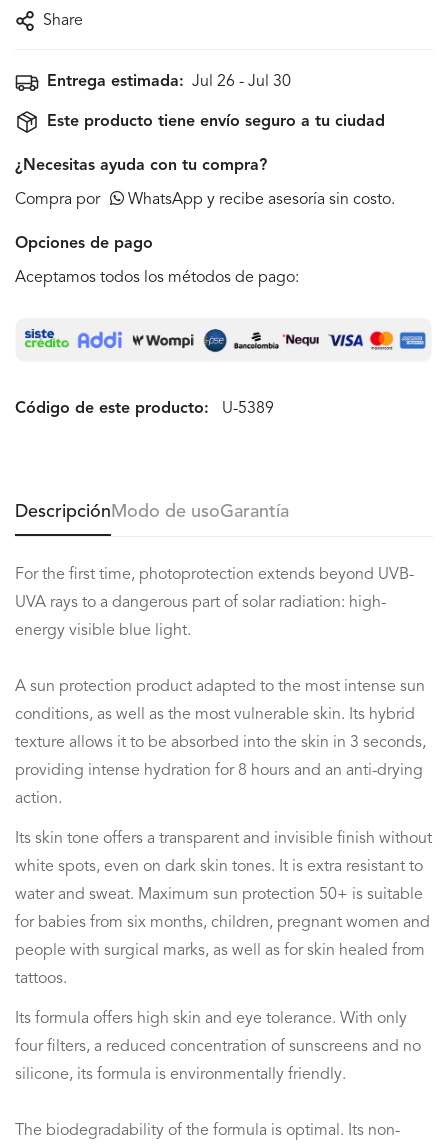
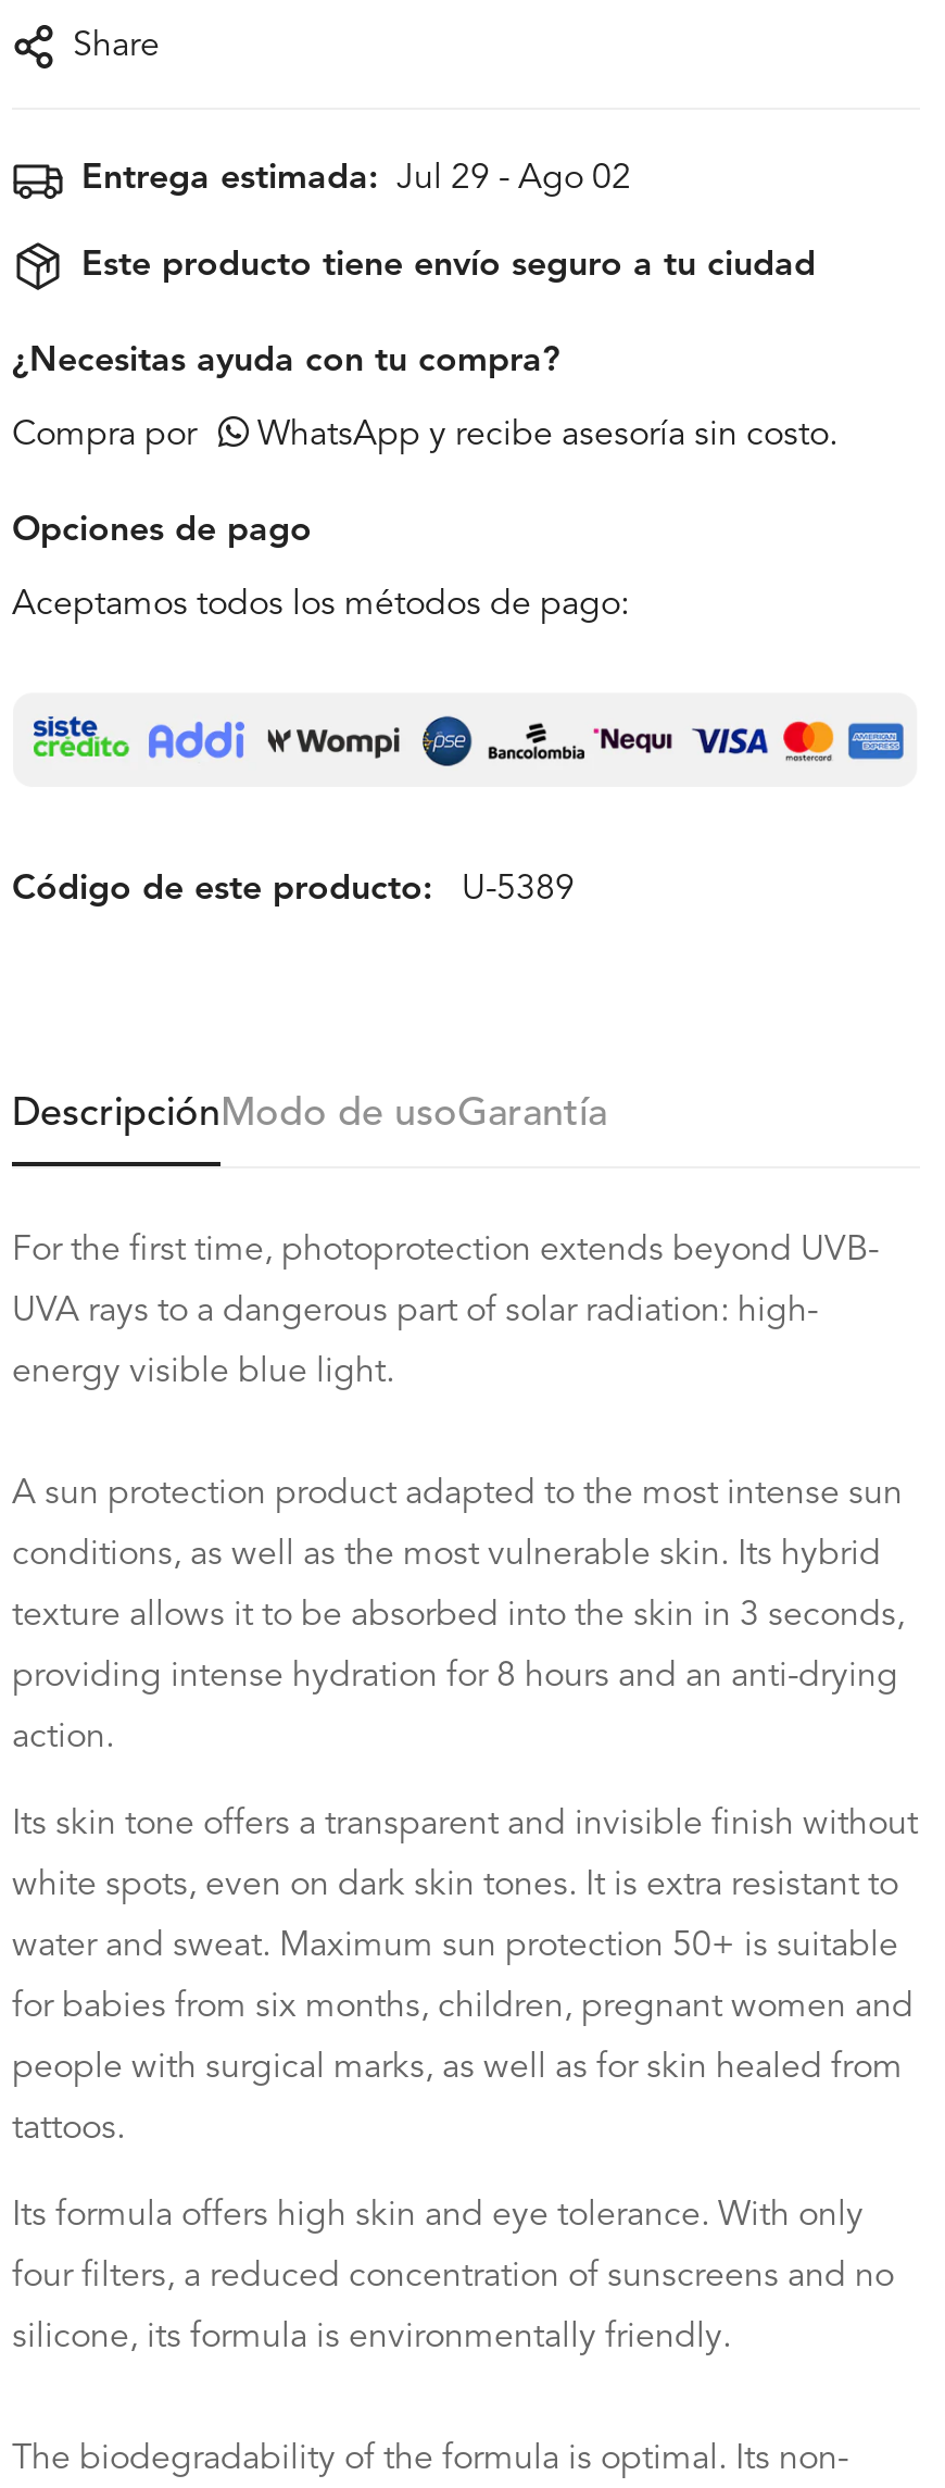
[47,74,291,90] Entrega estimada: Jul 26 - Jul 30 -> [81,163,631,198] Entrega estimada: Jul 29 - Ago 02

